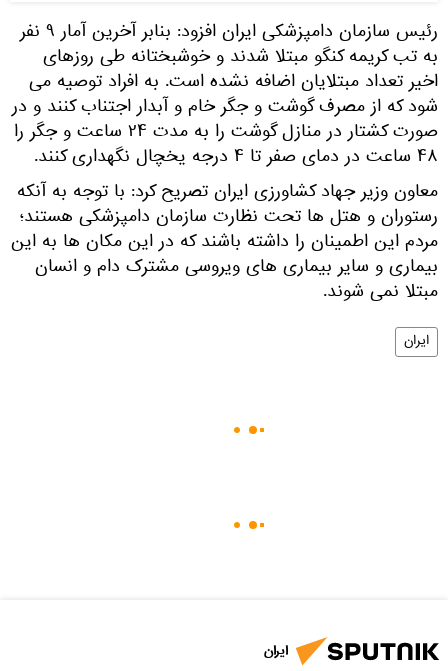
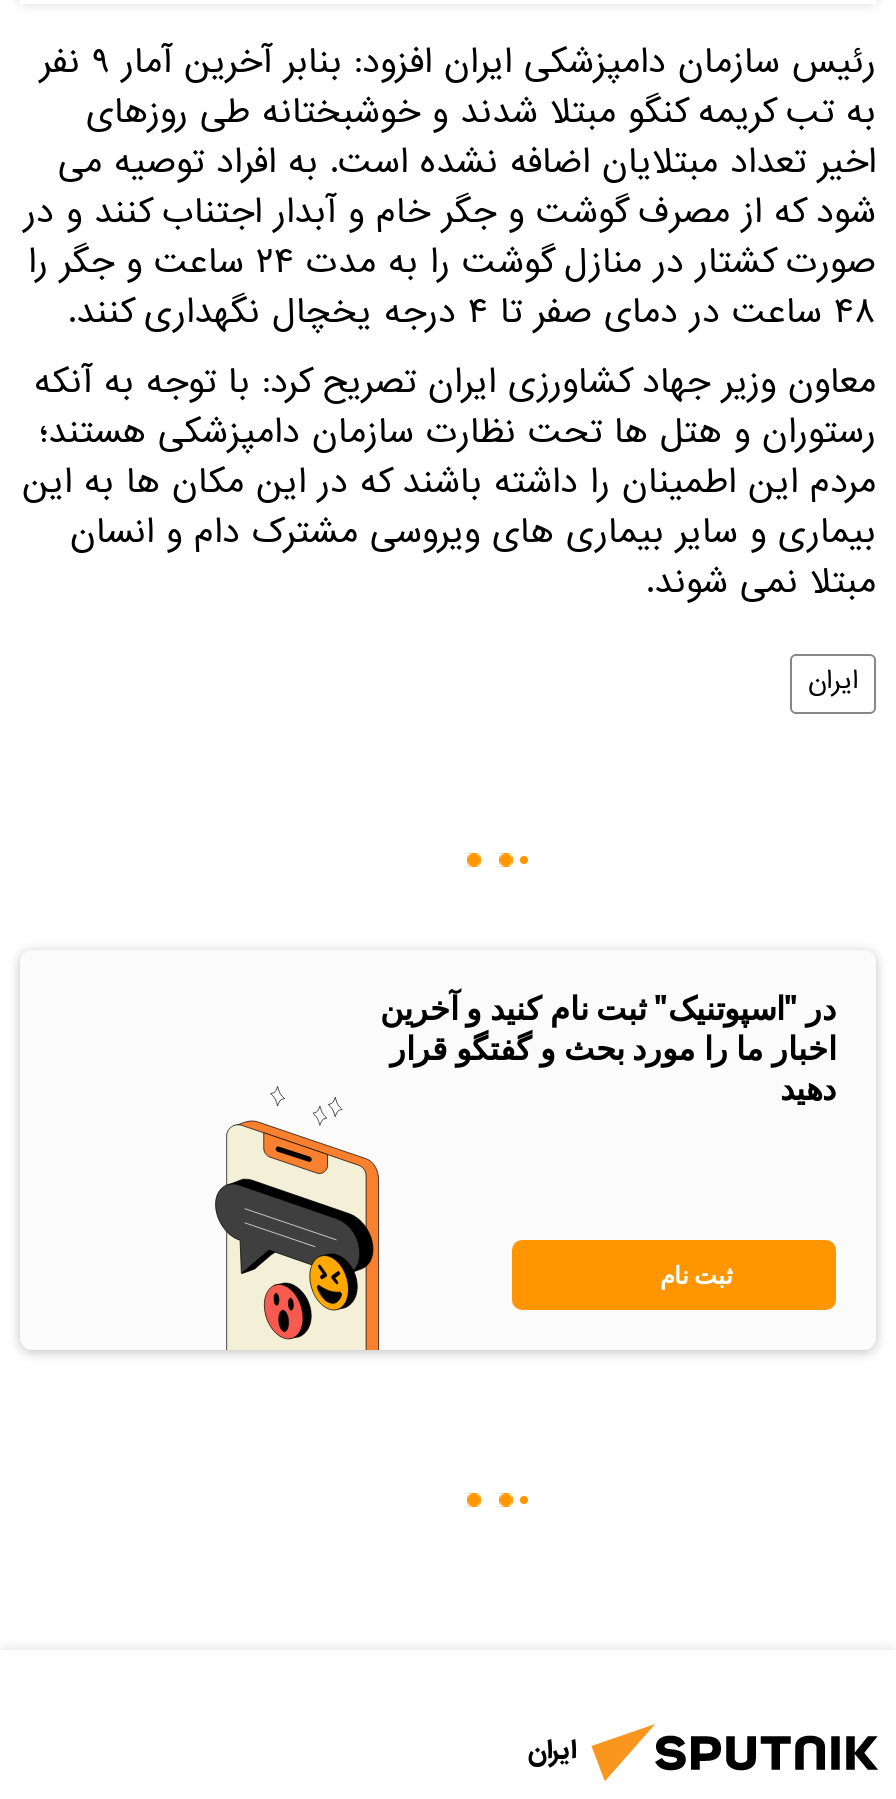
none -> [212,984,836,1354] [image] | در "اسپوتنیک" ثبت نام کنید و آخرین | اخبار ما را مورد بحث و گفتگو قرار | دهید
none -> [660,1256,732,1294] ثبت نام

